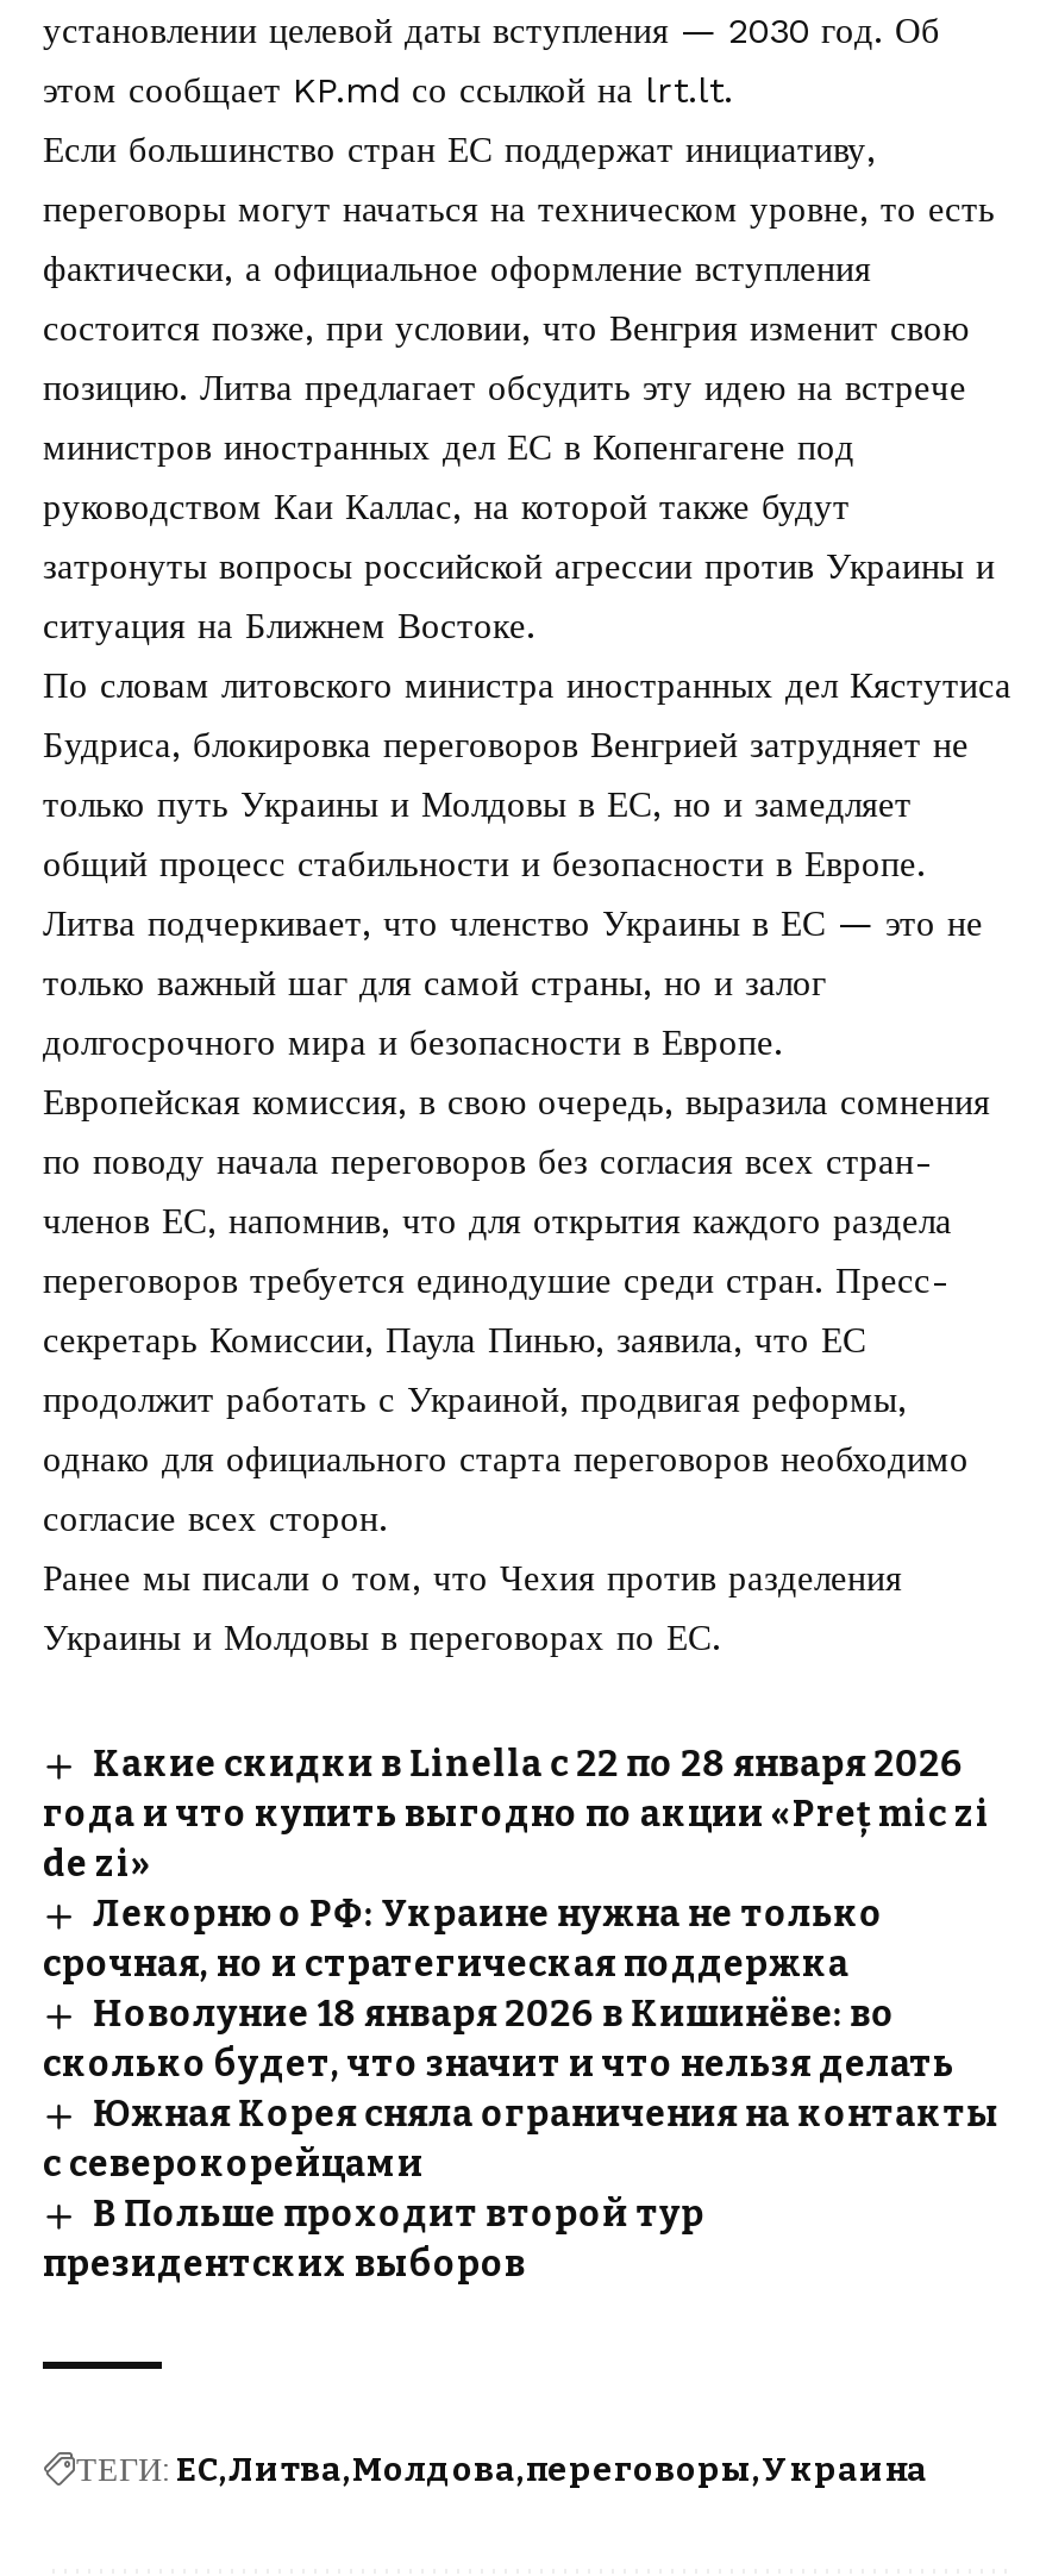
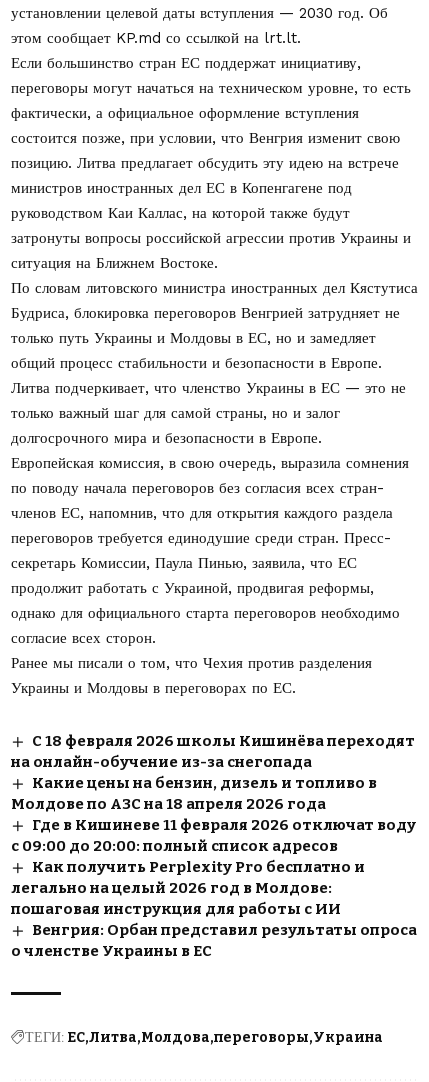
[43,1744,1000,2286] Какие скидки в Linella с 22 по 28 января 2026 | года и что купить выгодно по акции «Preț mic zi | de zi» | Лекорню о РФ: Украине нужна не только | срочная, но и стратегическая поддержка | Новолуние 18 января 2026 в Кишинёве: во | сколько будет, что значит и что нельзя делать | Южная Корея сняла ограничения на контакты | с северокорейцами | В Польше проходит второй тур | президентских выборов -> [11,732,417,960] С 18 февраля 2026 школы Кишинёва переходят | на онлайн-обучение из-за снегопада | Какие цены на бензин, дизель и топливо в | Молдове по АЗС на 18 апреля 2026 года | Где в Кишиневе 11 февраля 2026 отключат воду | с 09:00 до 20:00: полный список адресов | Как получить Perplexity Pro бесплатно и | легально на целый 2026 год в Молдове: | пошаговая инструкция для работы с ИИ | Венгрия: Орбан представил результаты опроса | о членстве Украины в ЕС

